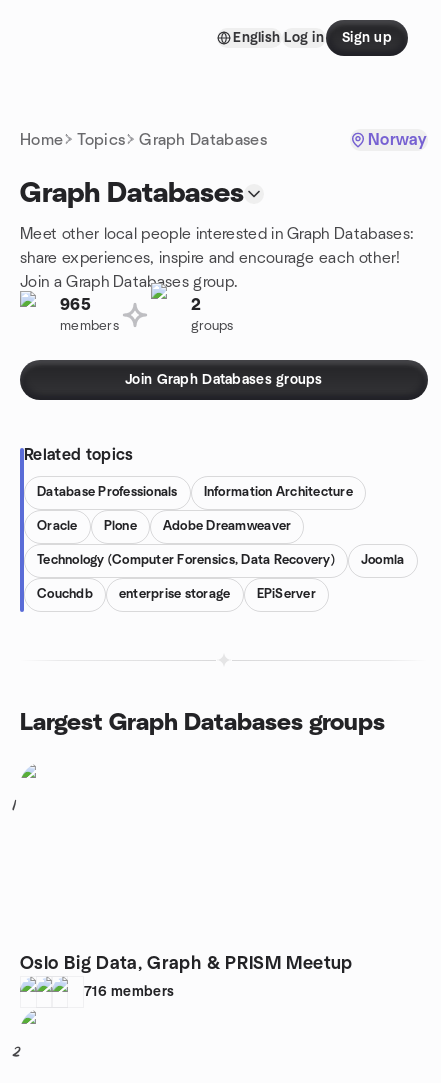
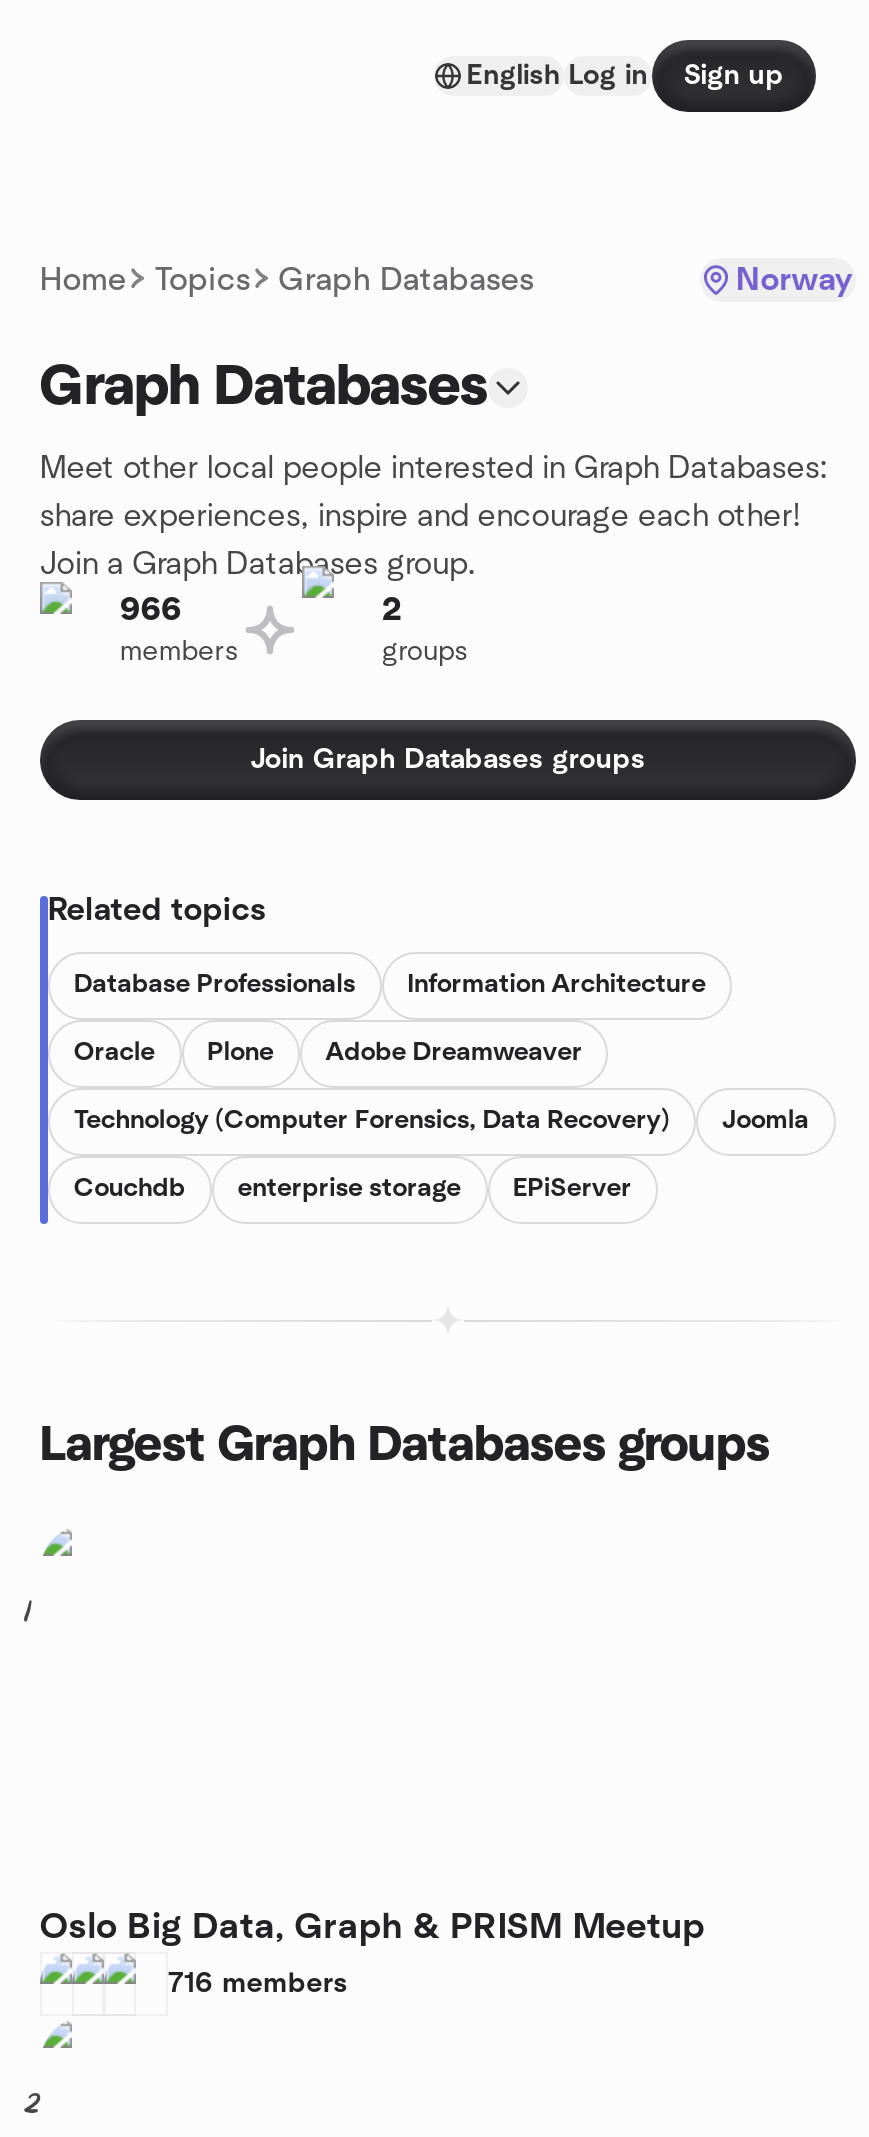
[60,297,91,313] 965 -> [120,594,182,626] 966

